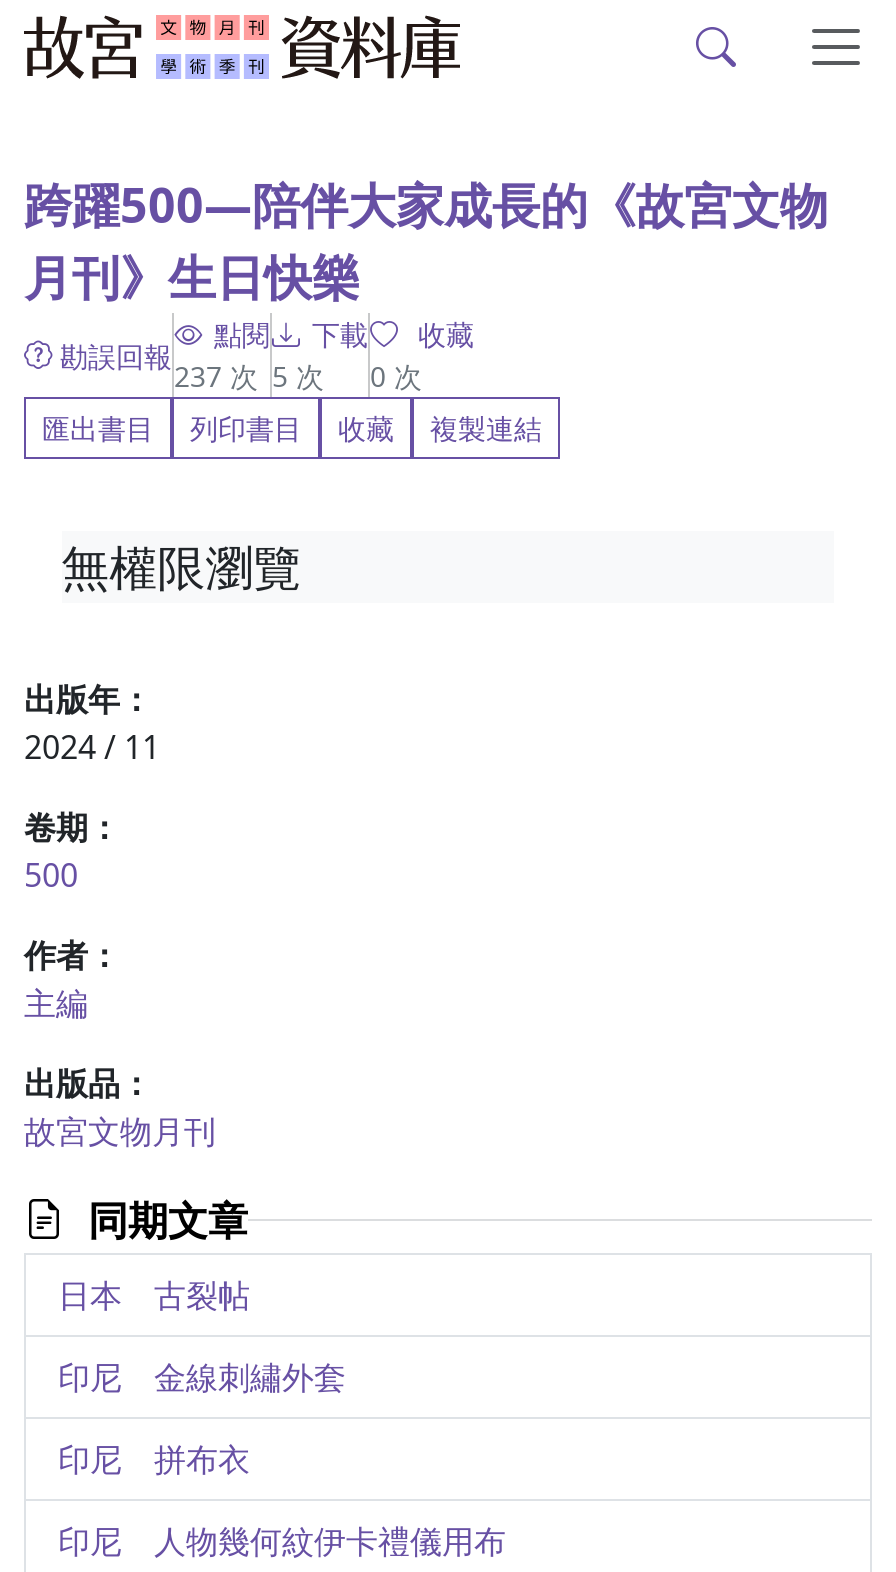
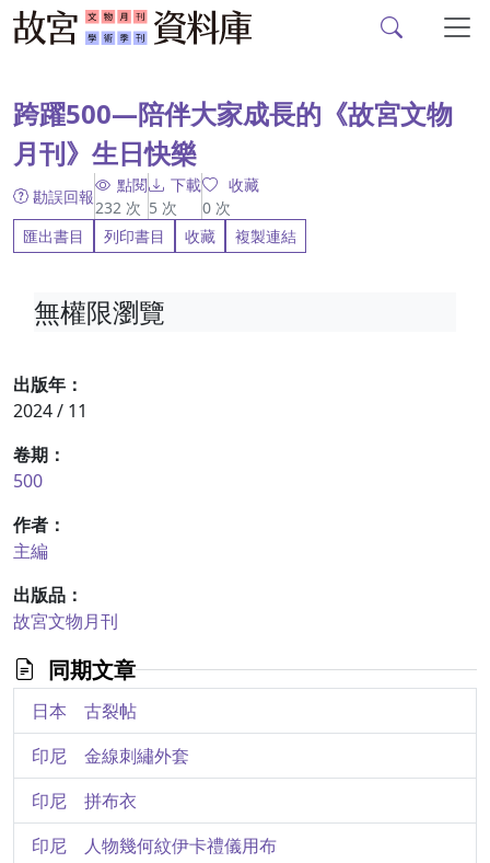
[174,357,422,395] 237次 5次 0次 -> [95,197,231,218] 232次 5次 0次

